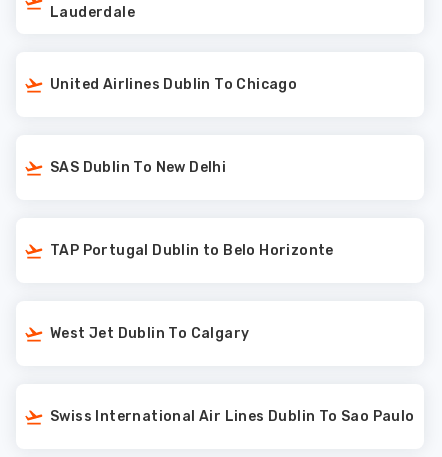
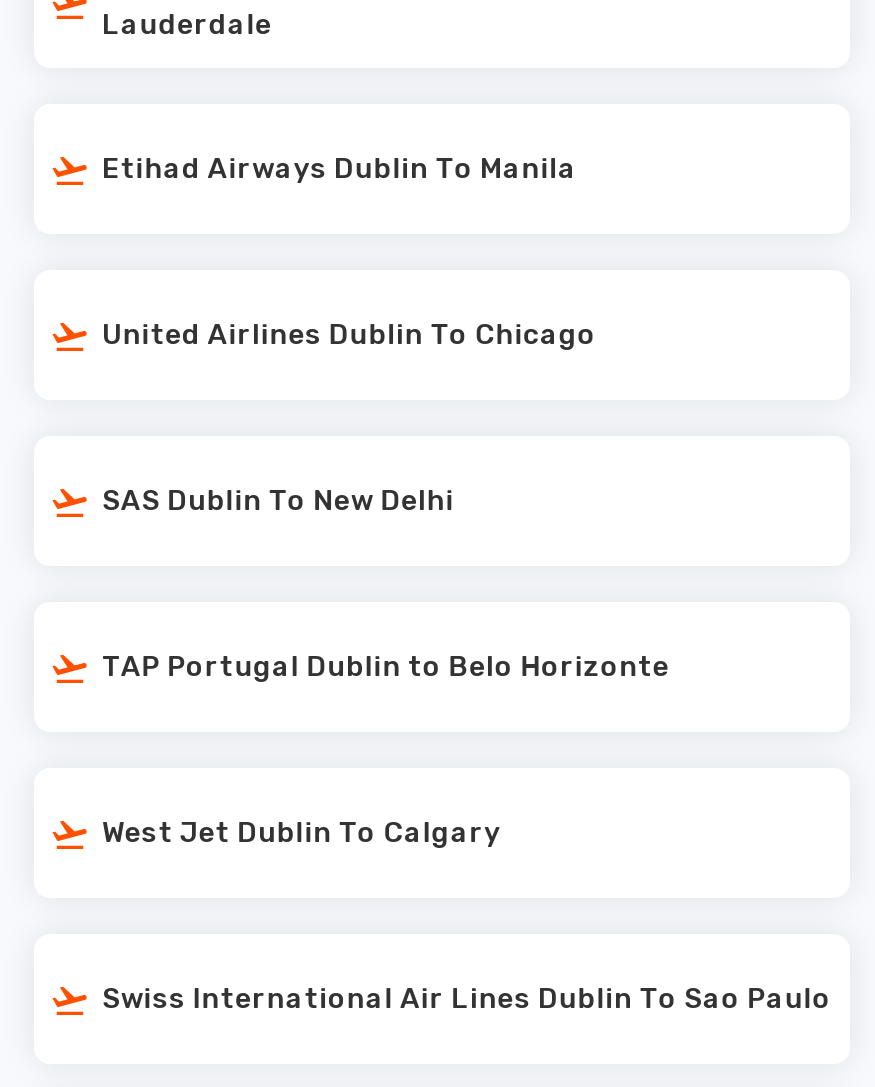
none -> [121,151,577,185] Etihad Airways Dublin To Manila

